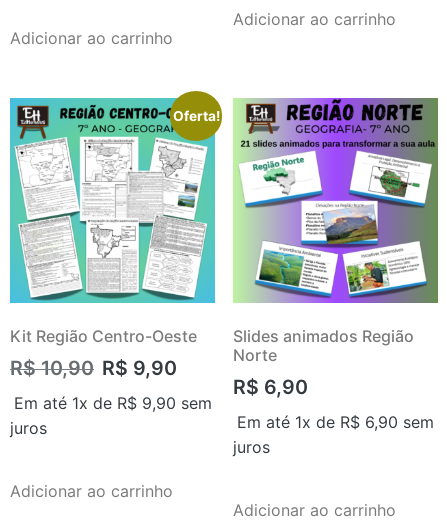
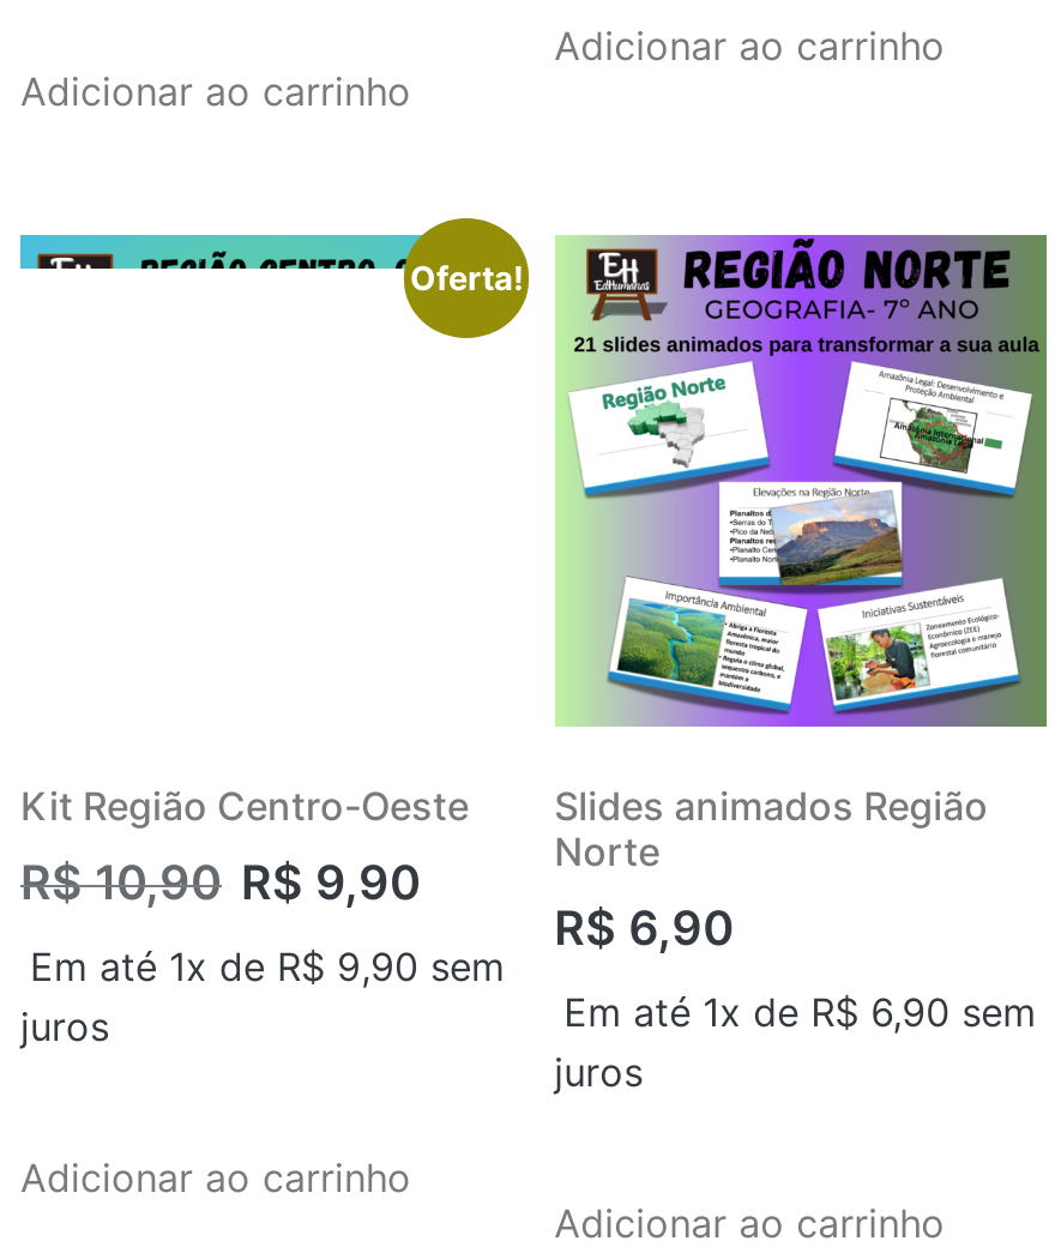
[9,111,216,304] [image] -> none

